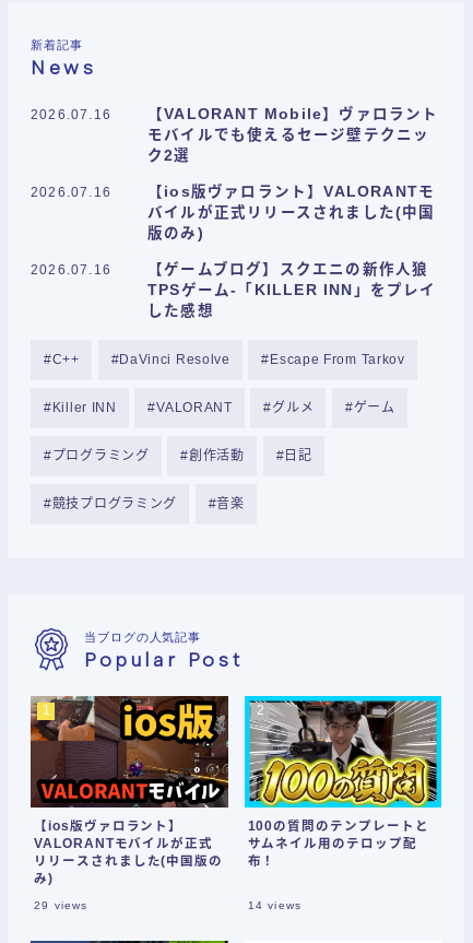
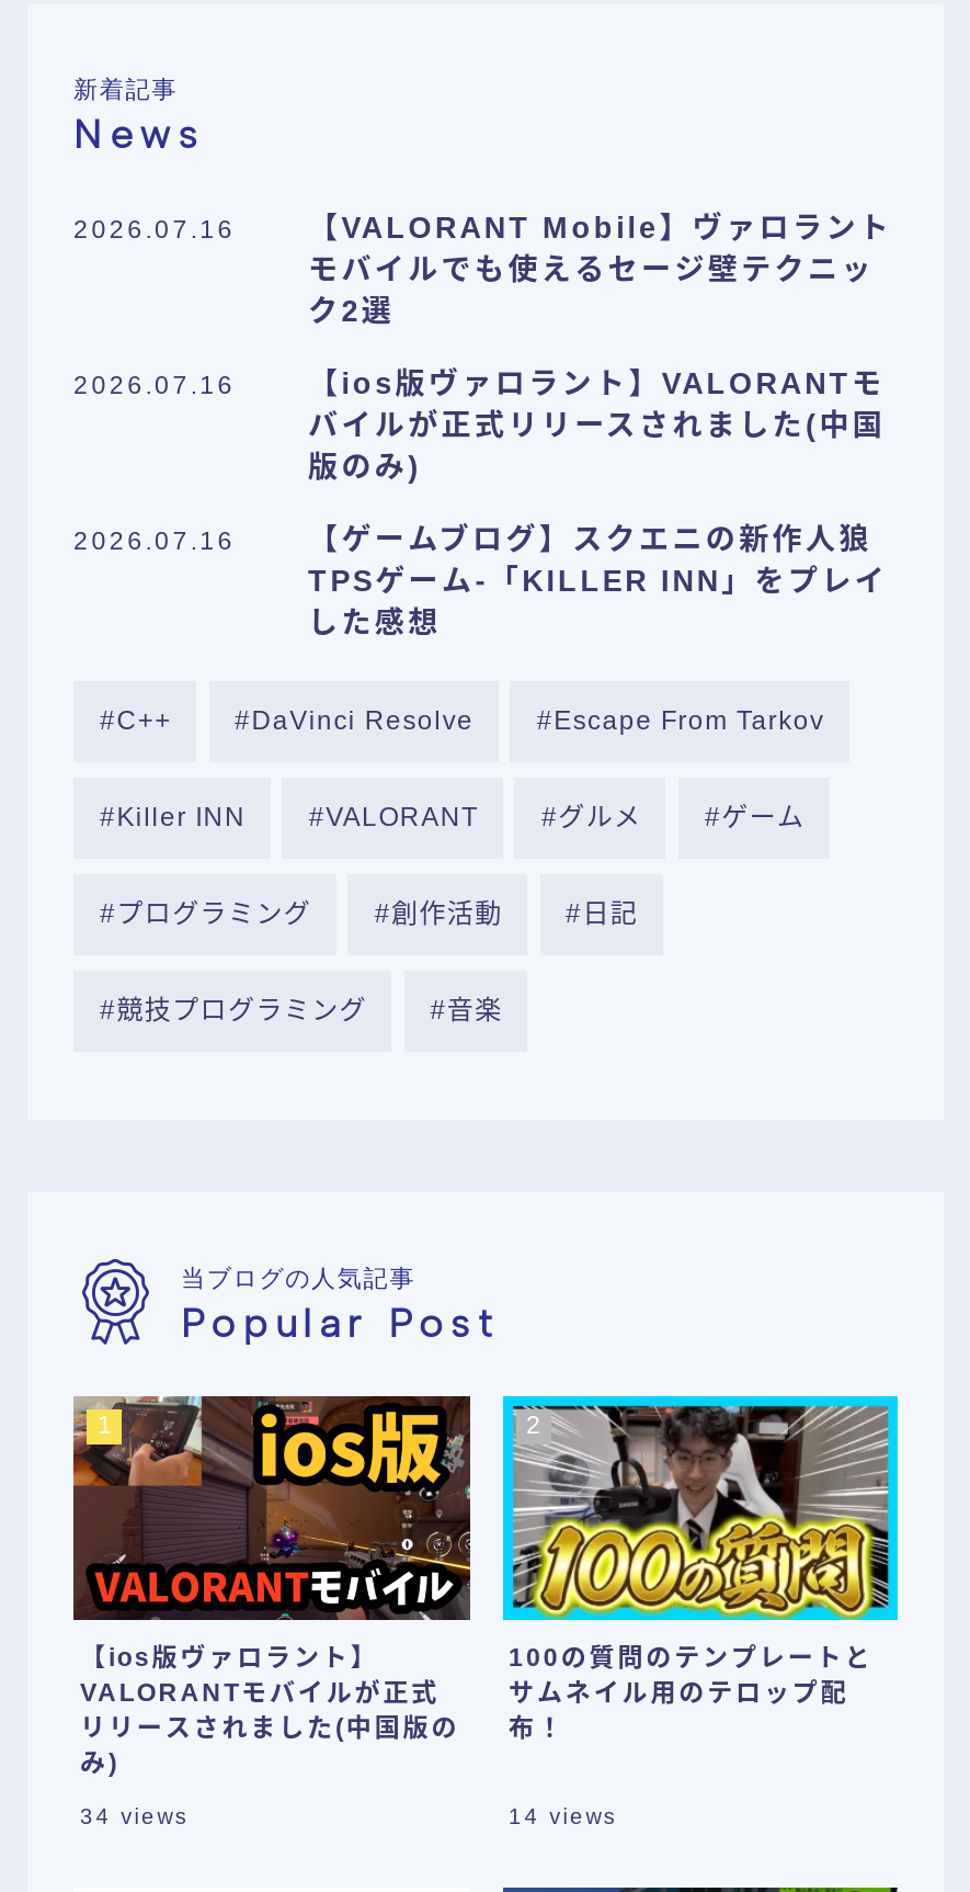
[34,899,88,911] 29 views -> [80,1804,189,1828] 34 views

